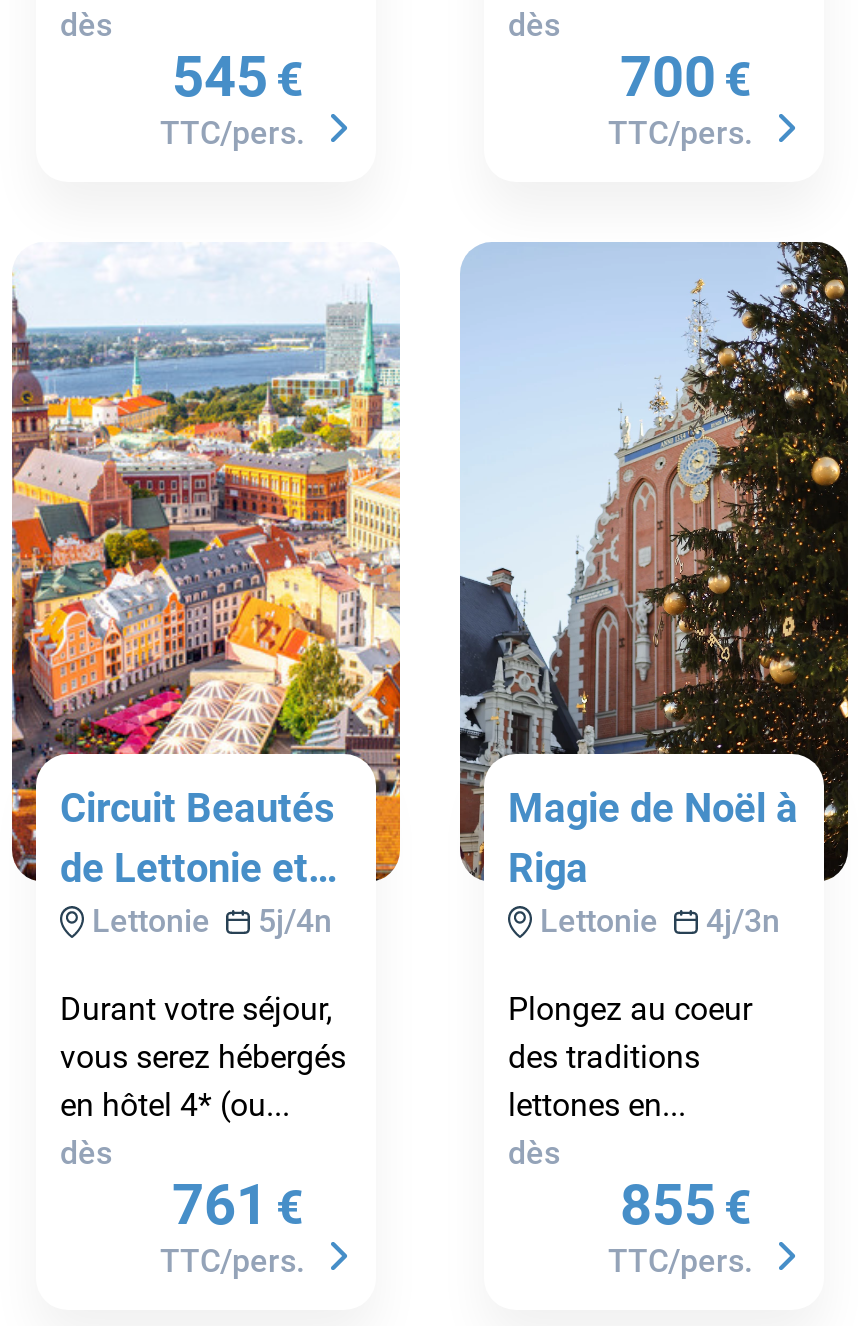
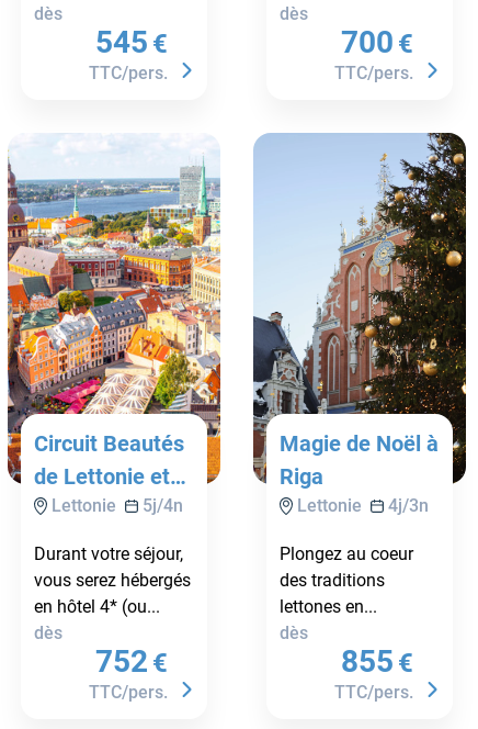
[172,1172,304,1238] 761 € -> [95,643,168,679] 752 €

